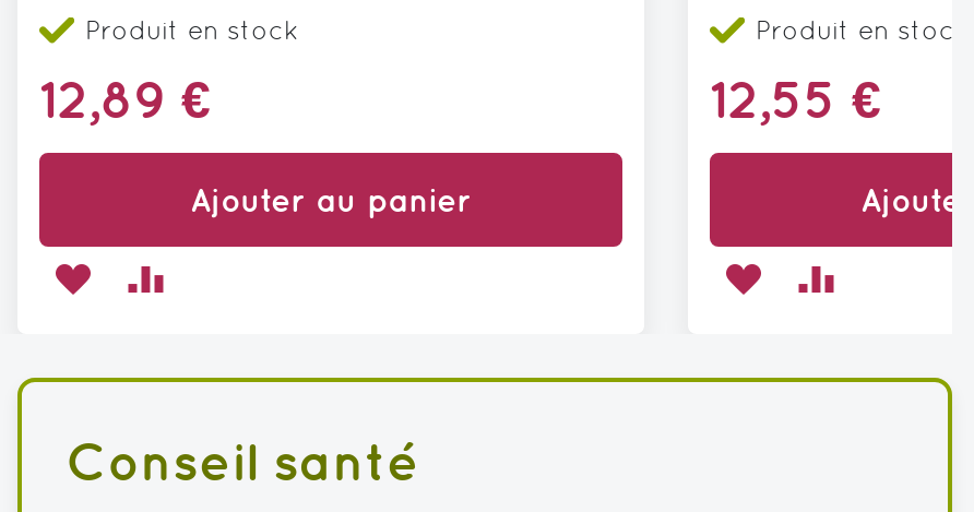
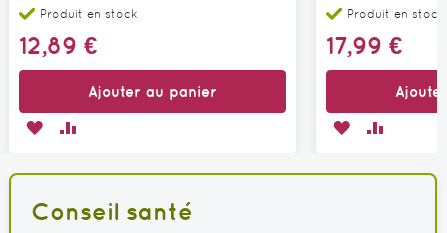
[710,67,880,128] 12,55 € -> [326,31,402,59] 17,99 €

